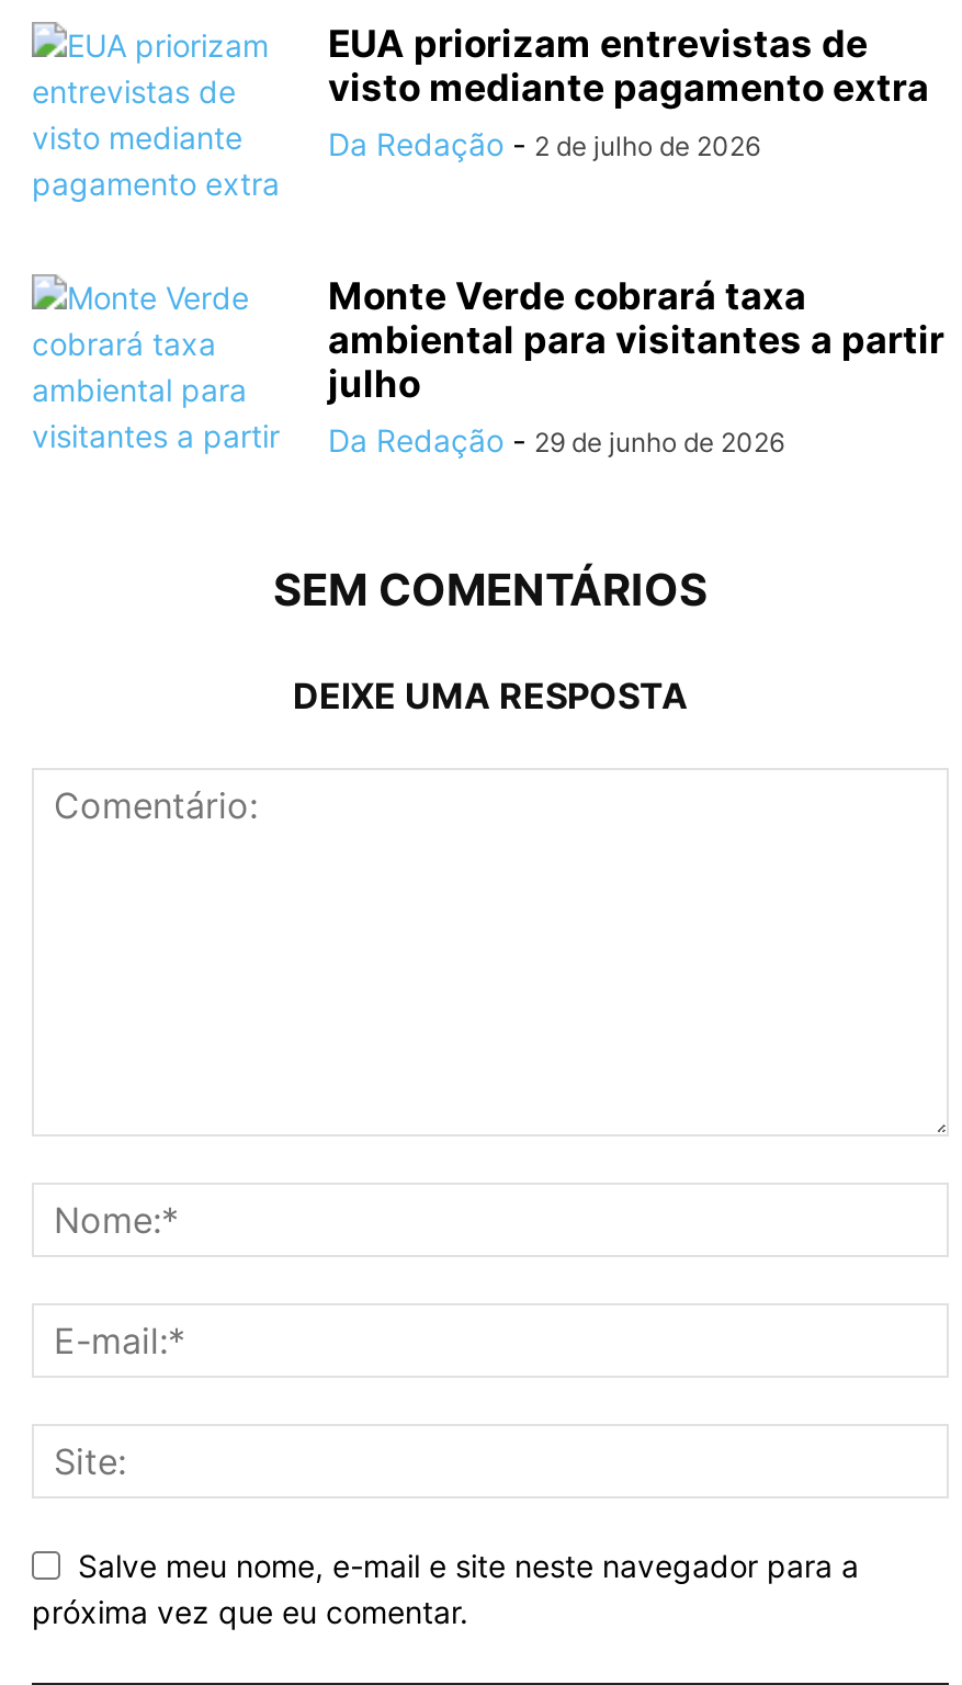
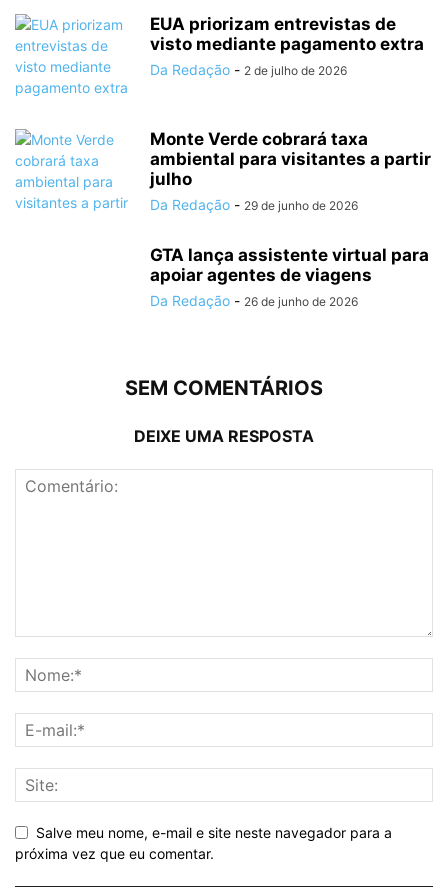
none -> [150,245,429,309] GTA lança assistente virtual para | apoiar agentes de viagens | Da Redação - 26 de junho de 2026

